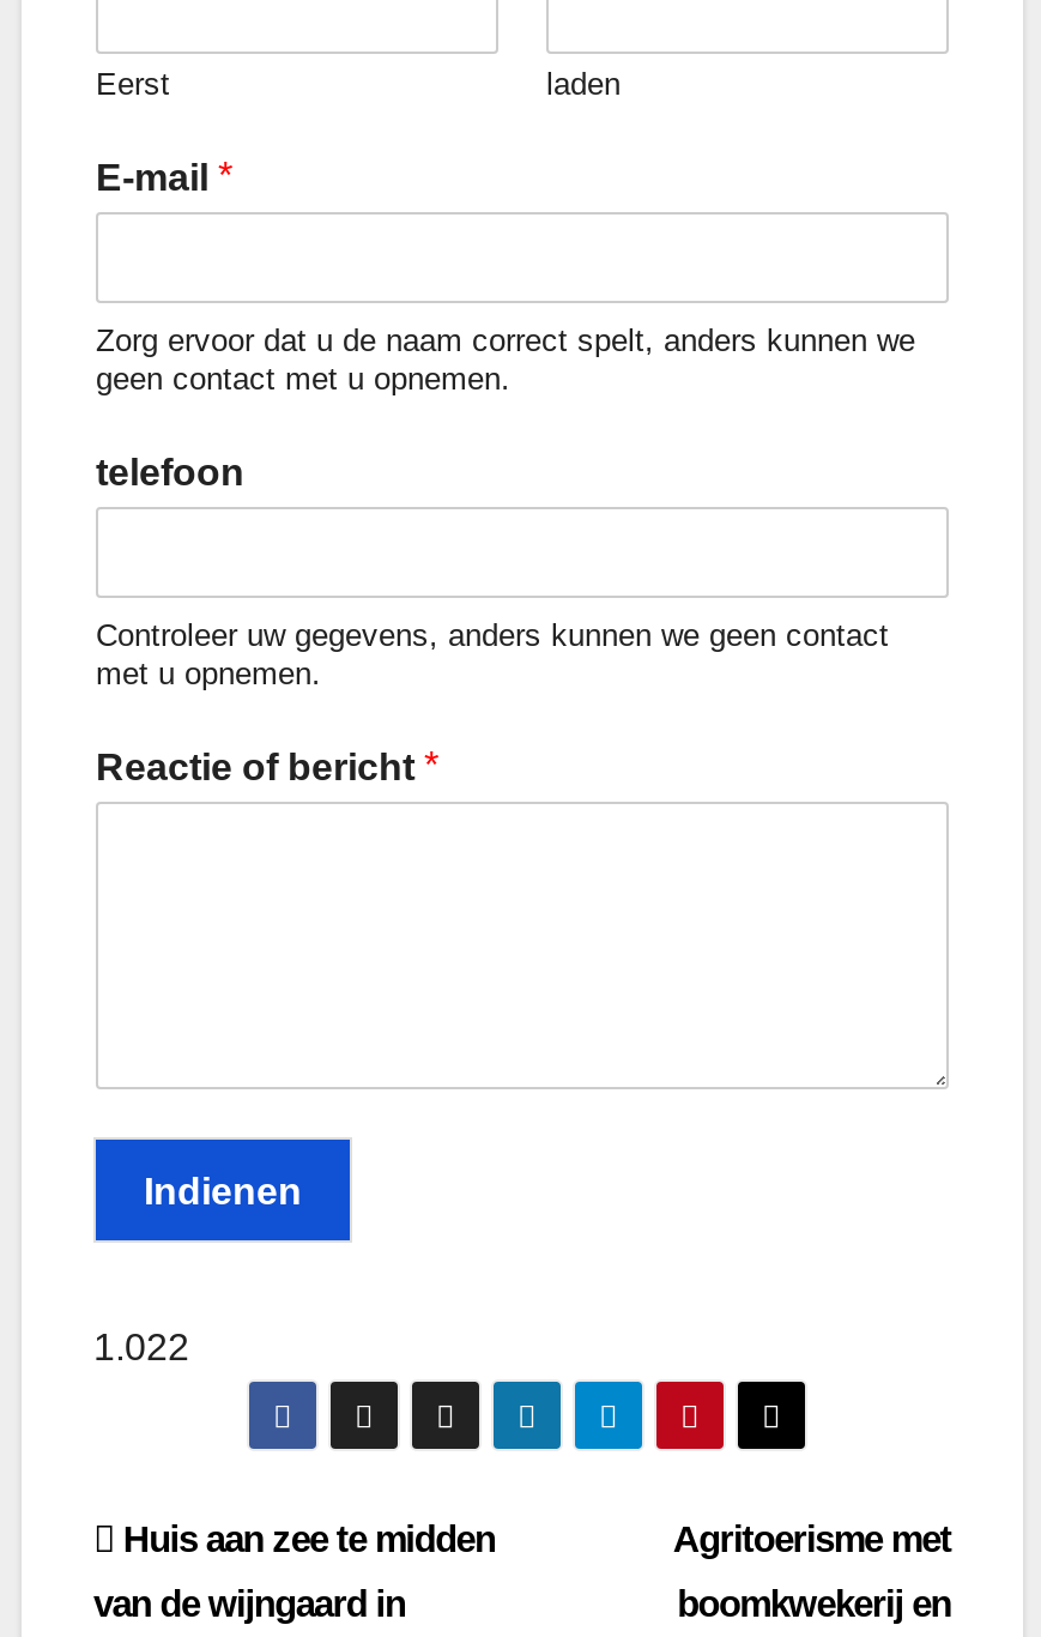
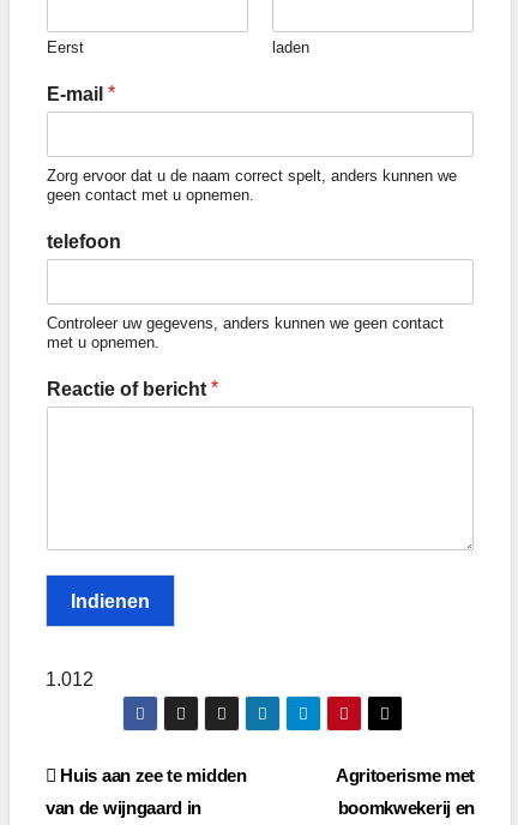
[93,1326,189,1367] 1.022 -> [46,669,94,689] 1.012

